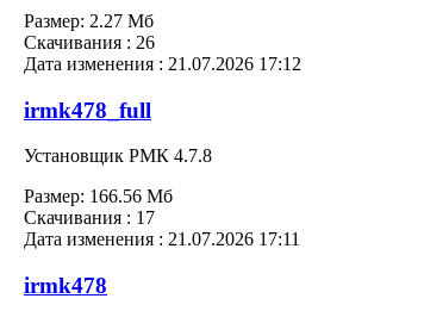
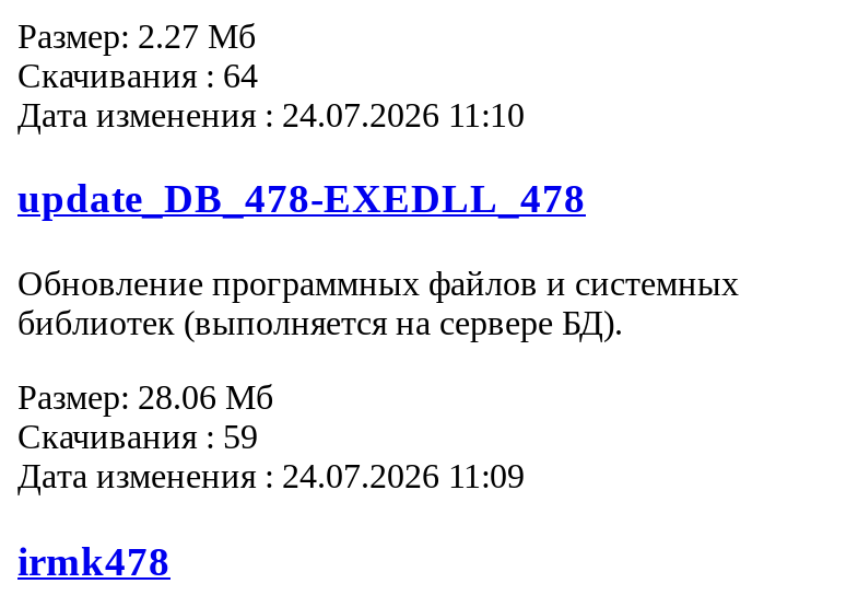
[24,32,301,74] Скачивания : 26 | Дата изменения : 21.07.2026 17:12 -> [17,57,525,133] Скачивания : 64 | Дата изменения : 24.07.2026 11:10
[24,97,151,122] irmk478_full -> [17,177,586,222] update_DB_478-EXEDLL_478
[24,146,212,166] Установщик РМК 4.7.8 -> [17,266,739,342] Обновление программных файлов и системных | библиотек (выполняется на сервере БД).
[24,186,300,250] Размер: 166.56 Мб | Скачивания : 17 | Дата изменения : 21.07.2026 17:11 -> [17,379,525,495] Размер: 28.06 Мб | Скачивания : 59 | Дата изменения : 24.07.2026 11:09

